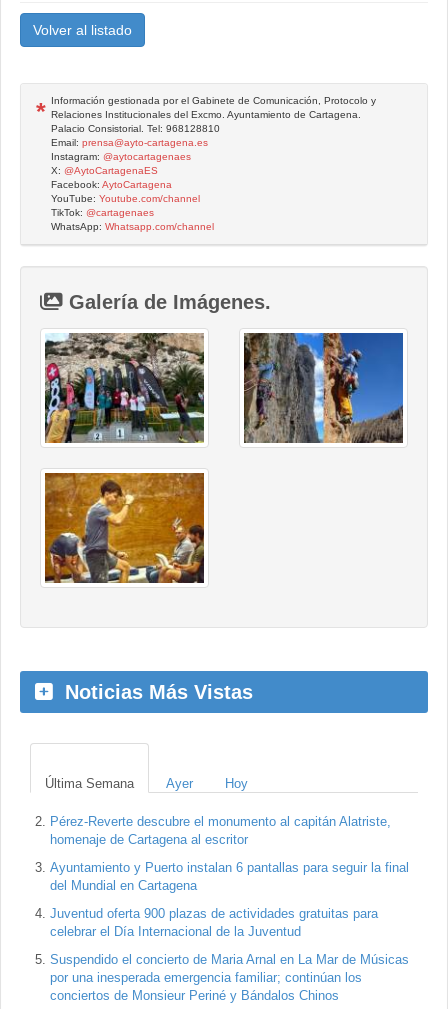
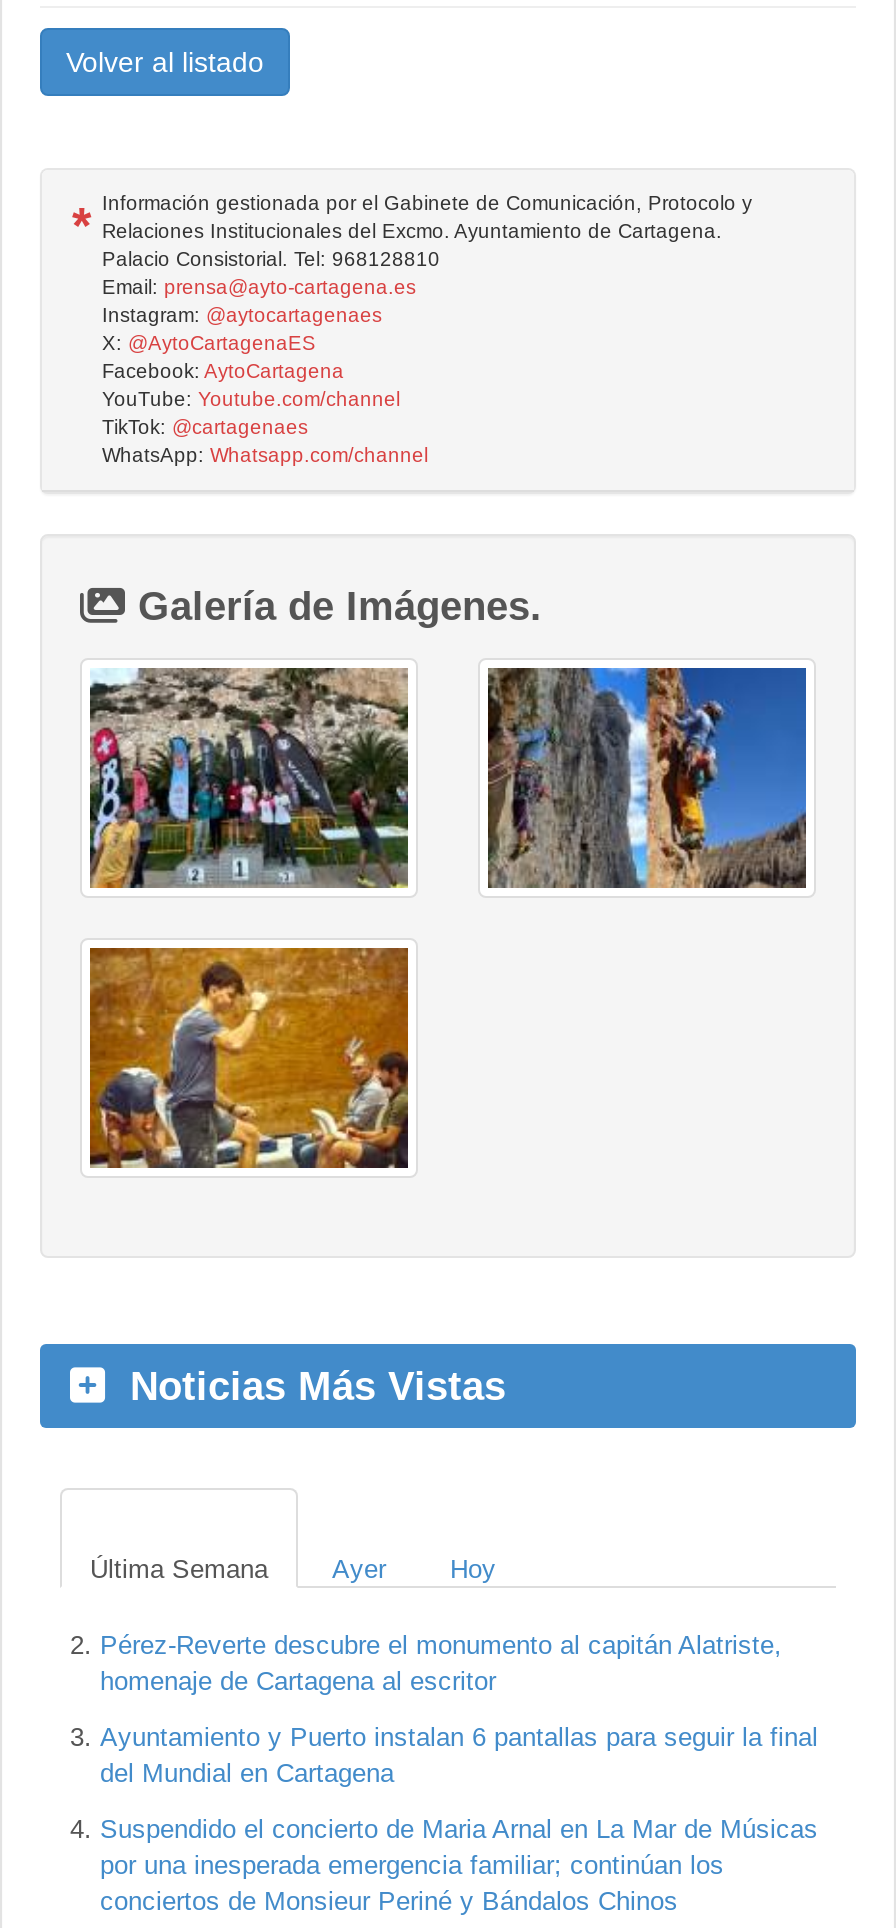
[50,906,378,939] Juventud oferta 900 plazas de actividades gratuitas para | celebrar el Día Internacional de la Juventud -> none

